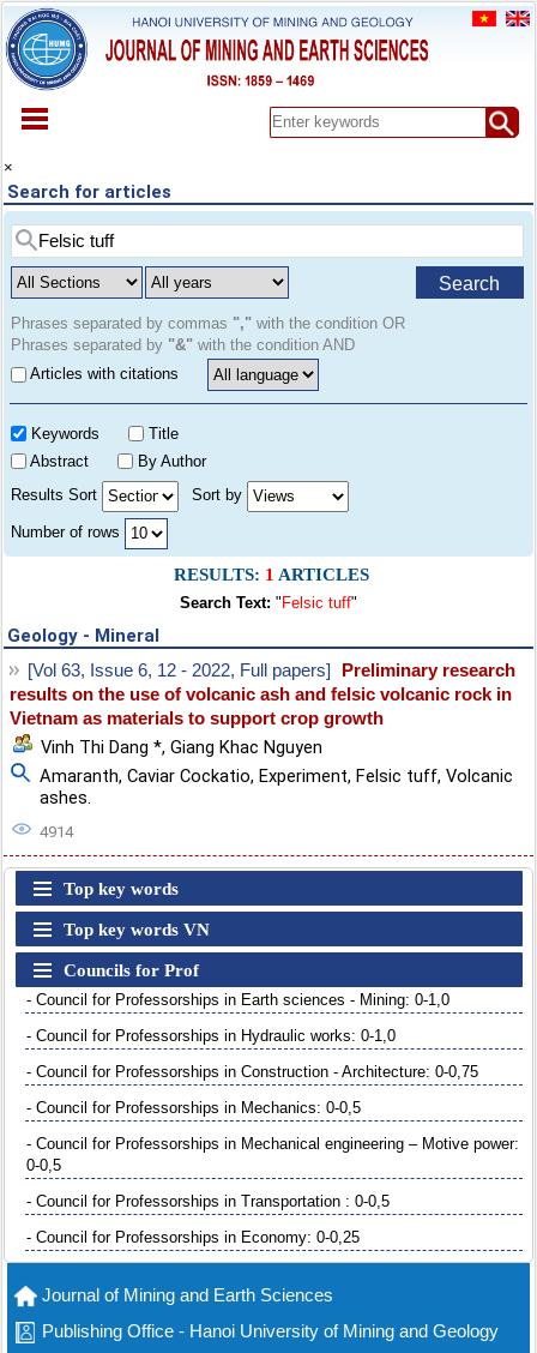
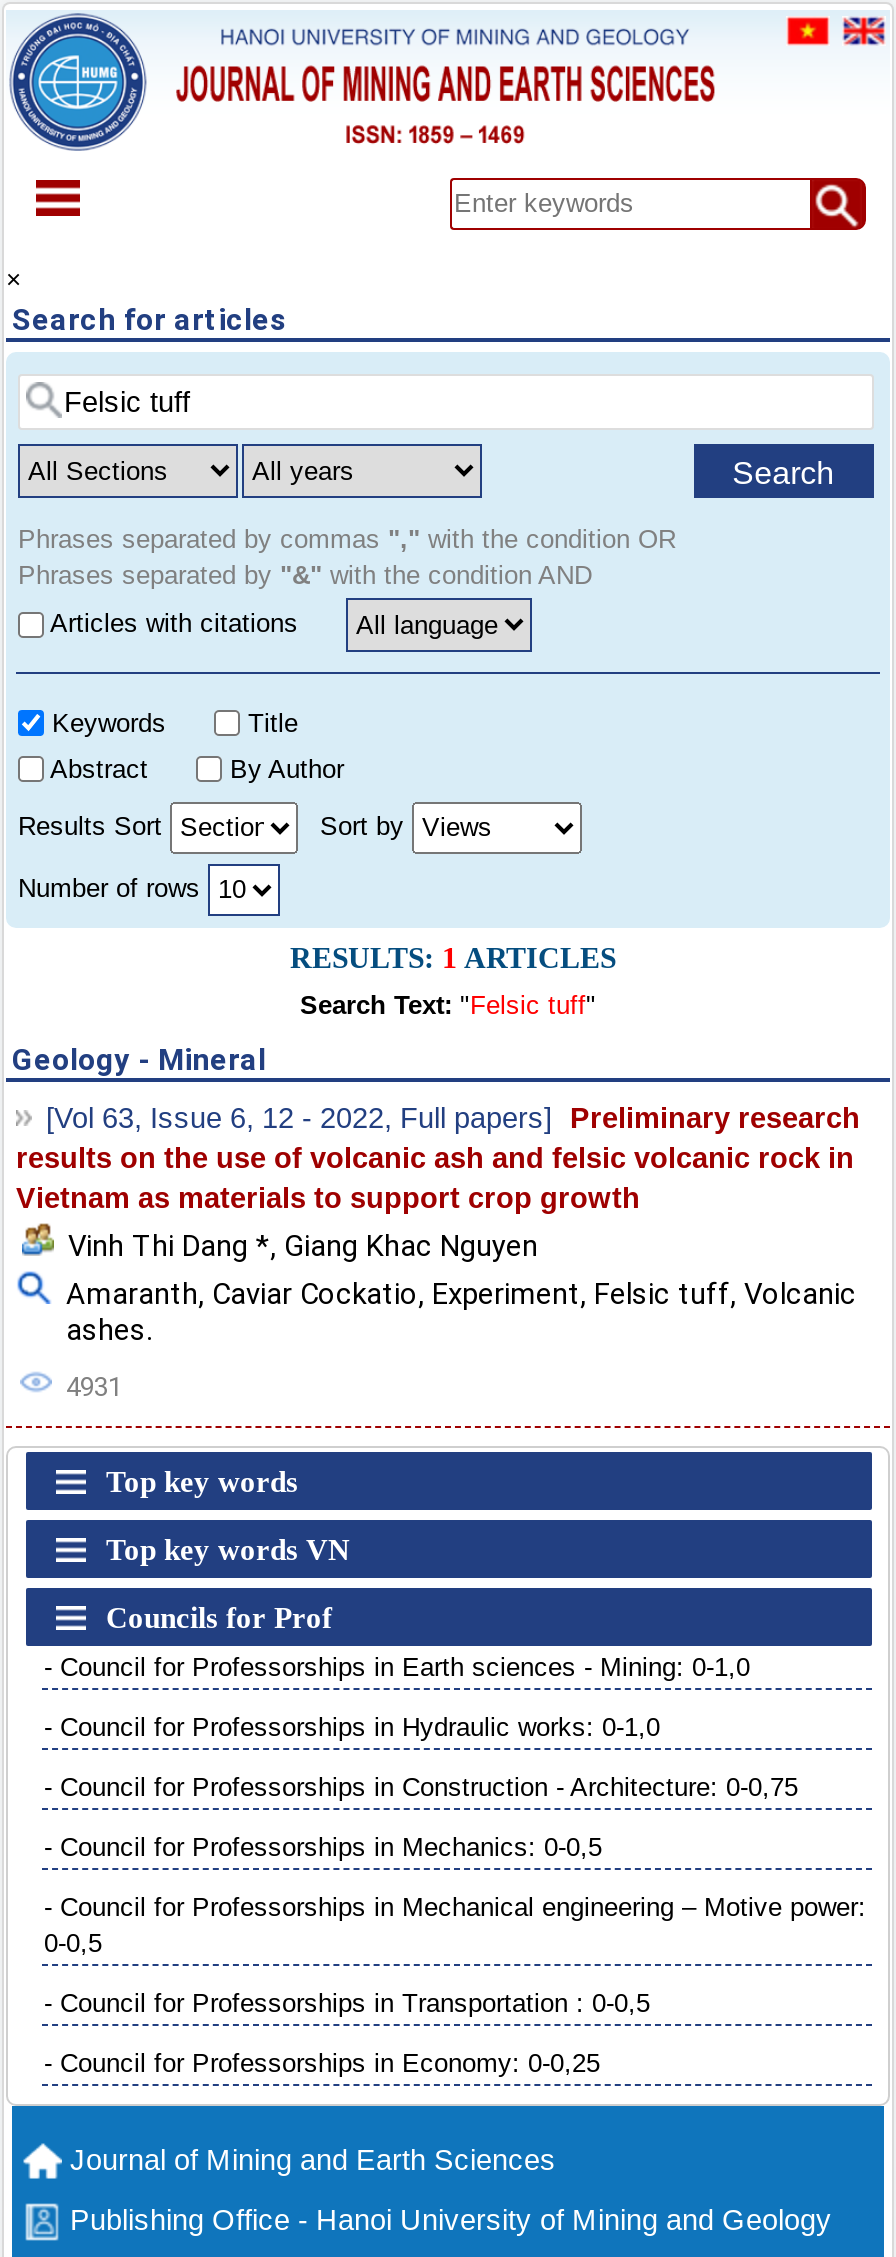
[40,823,73,841] 4914 -> [66,1372,122,1402] 4931

